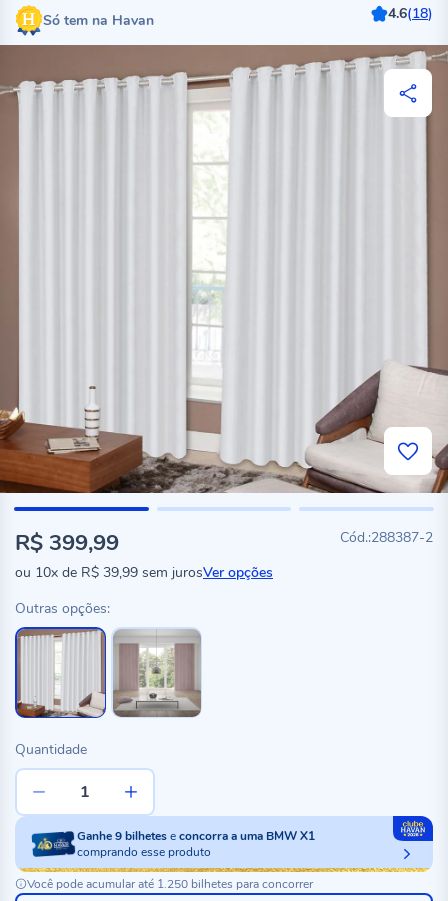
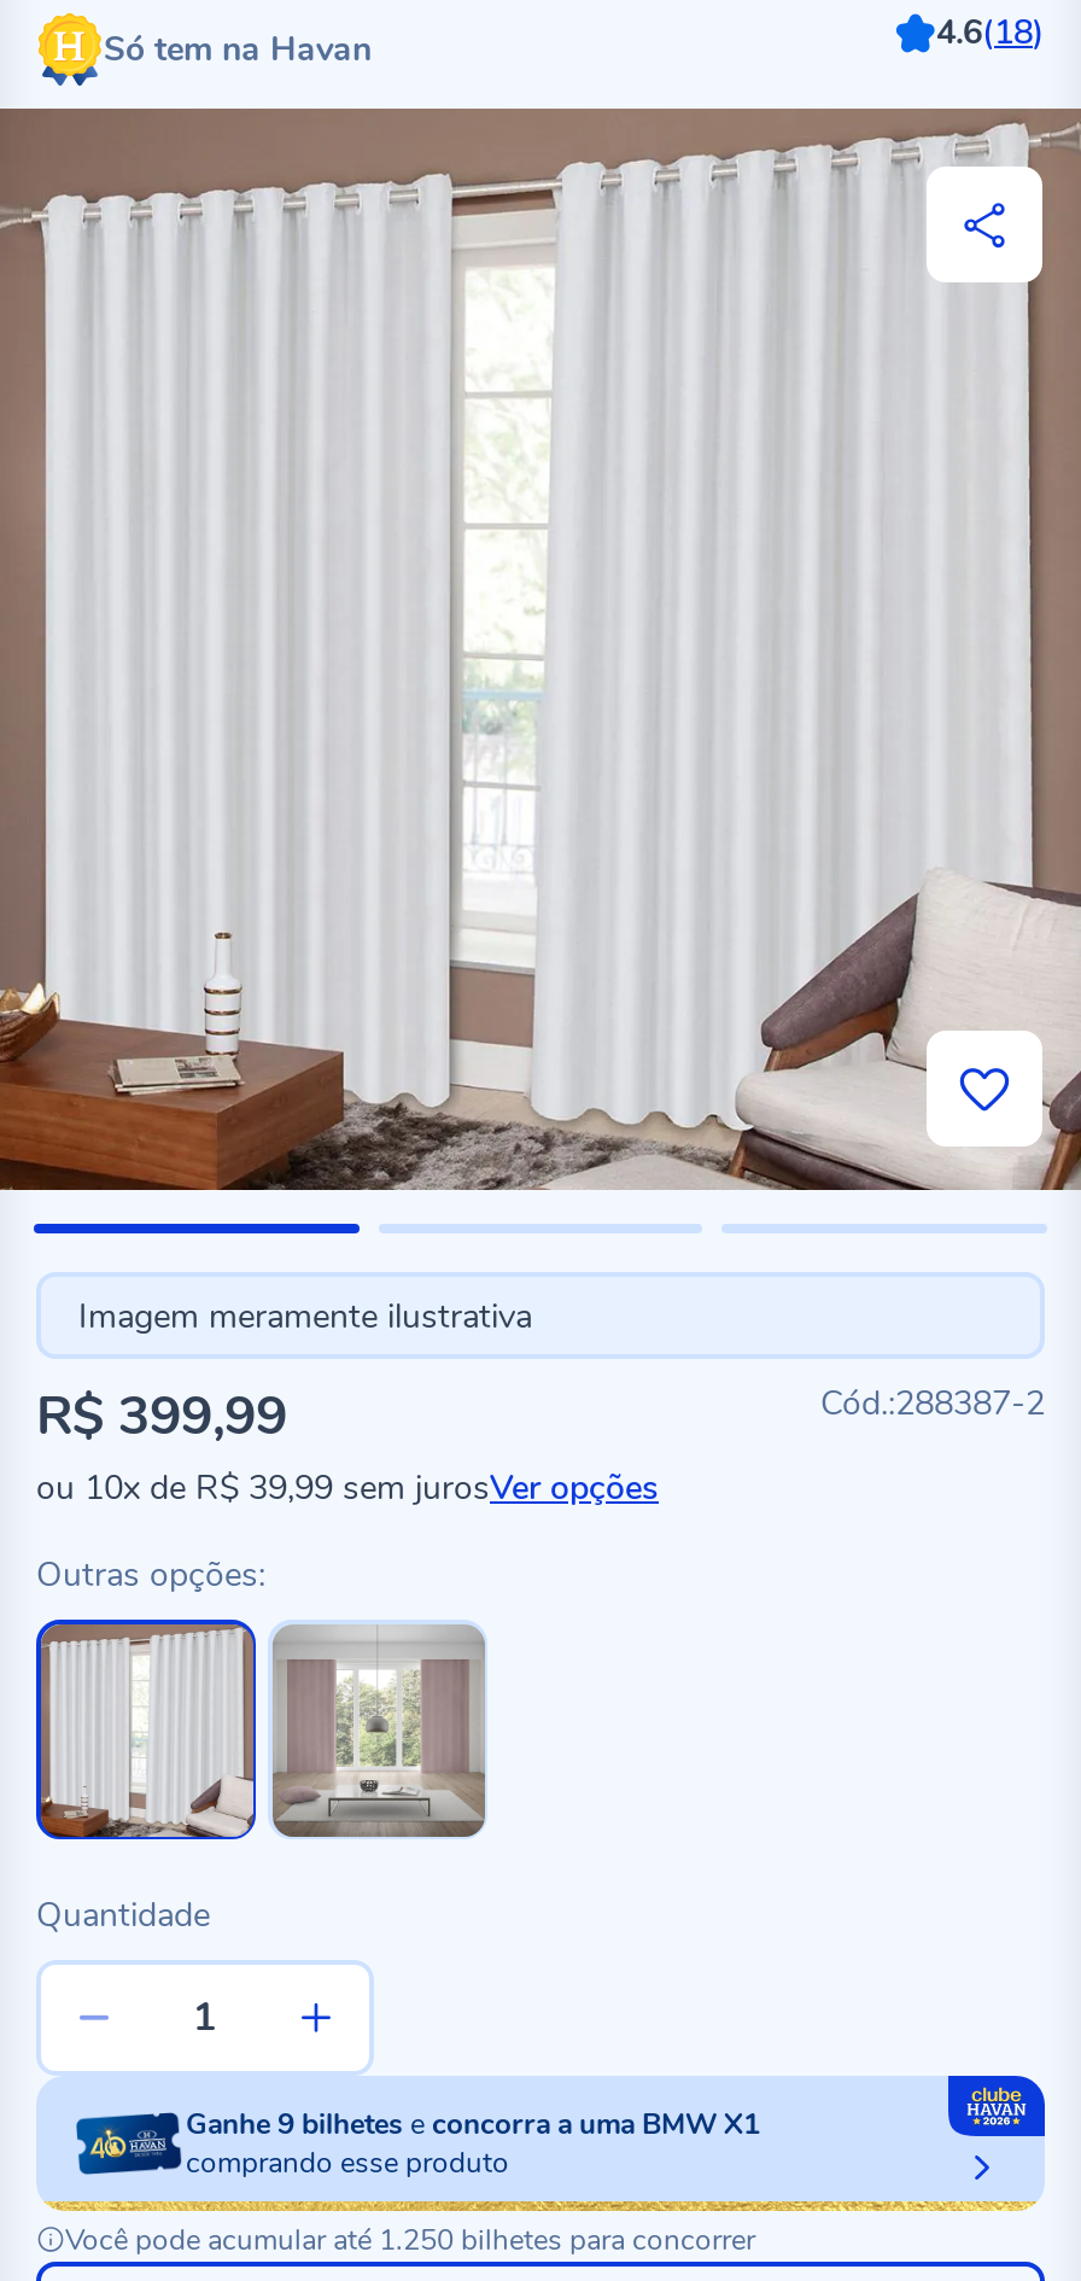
none -> [78,1293,532,1338] Imagem meramente ilustrativa

